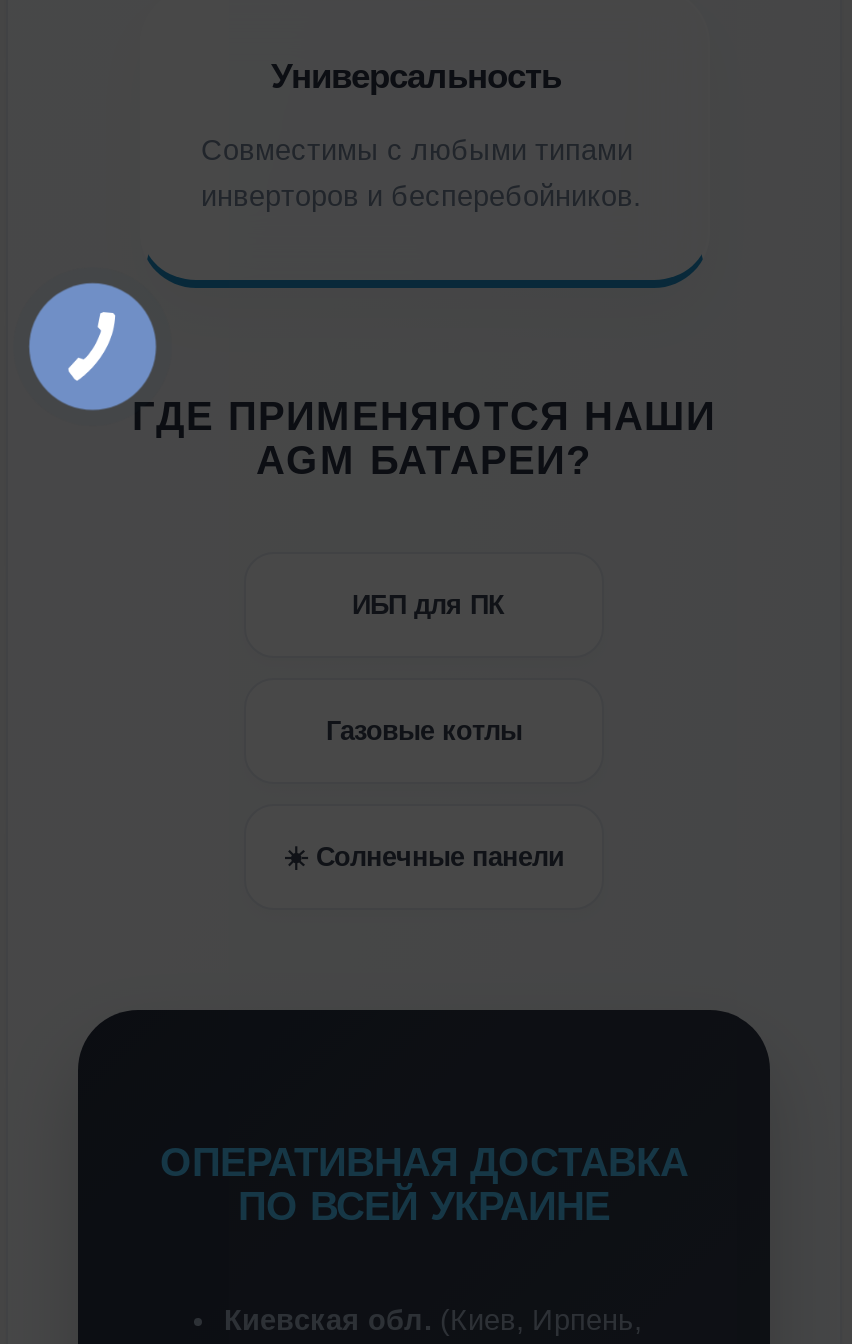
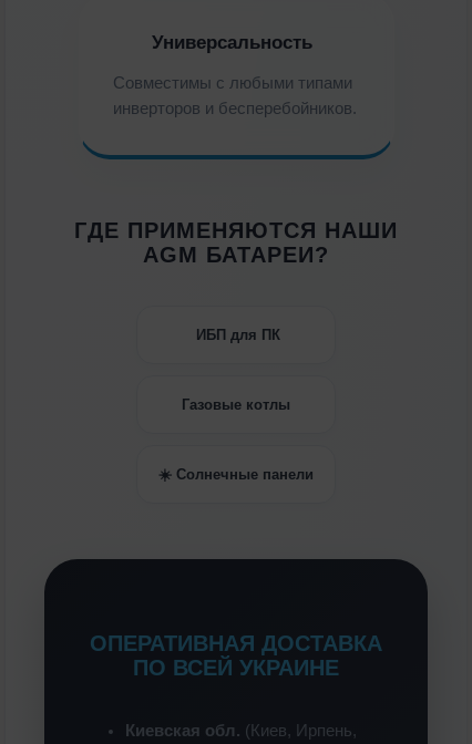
[26,280,158,412] [image] -> none

